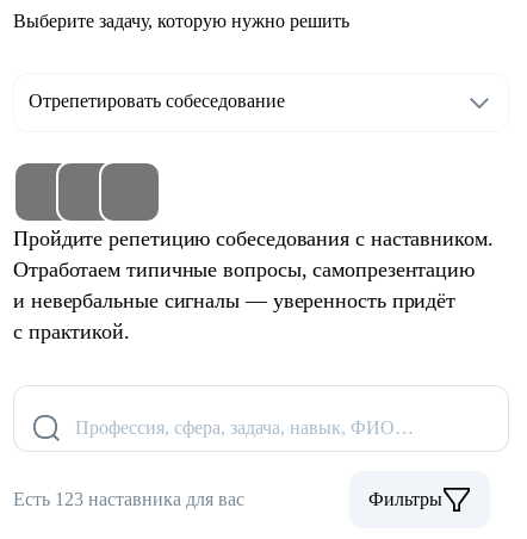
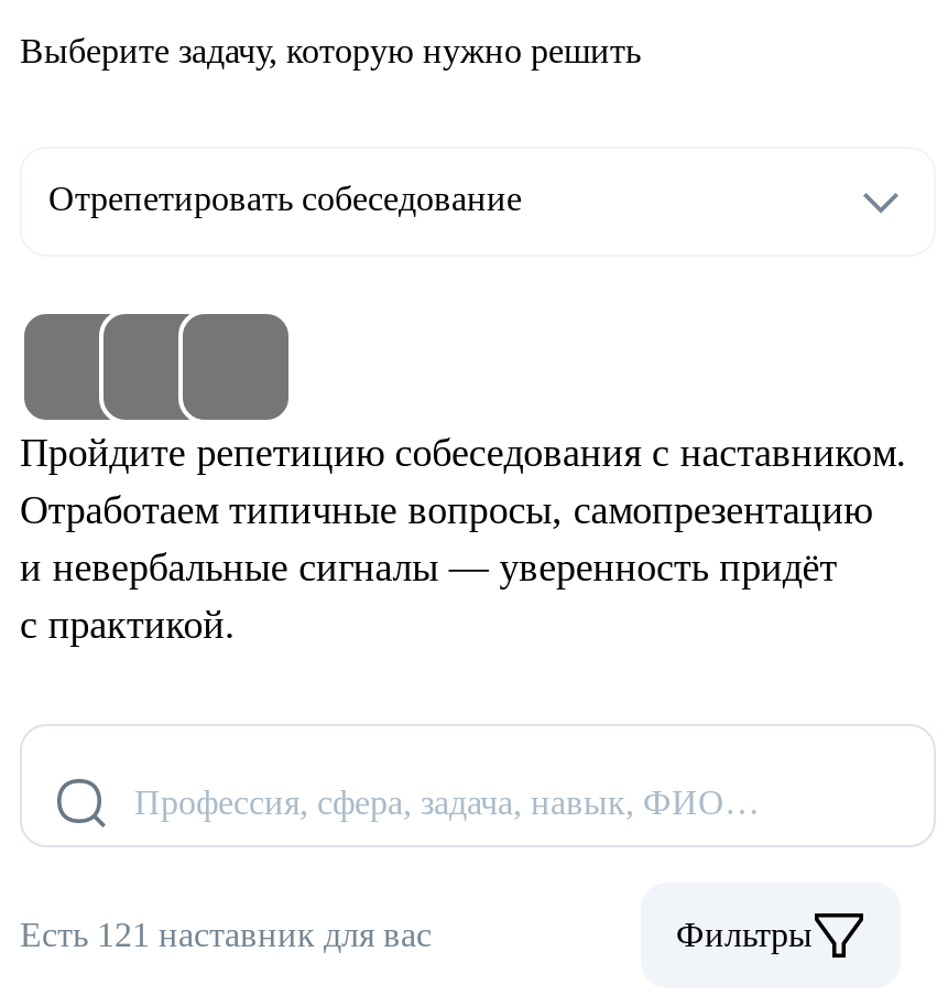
[13,489,244,509] Есть 123 наставника для вас -> [20,916,432,954] Есть 121 наставник для вас

